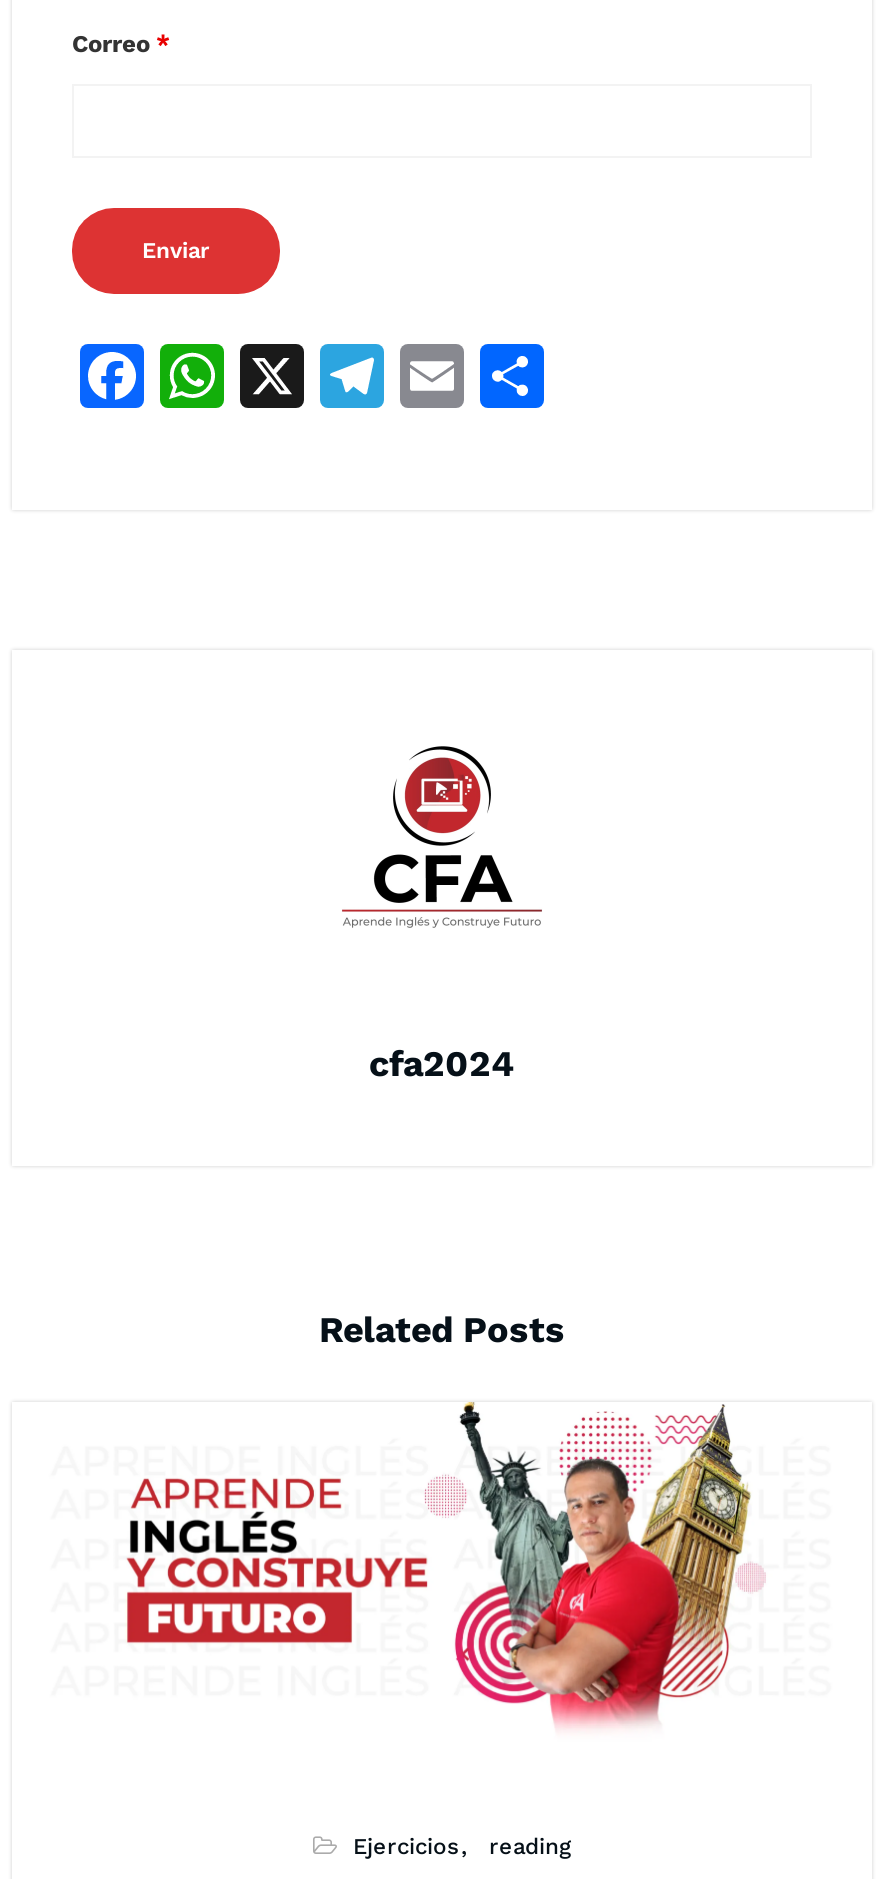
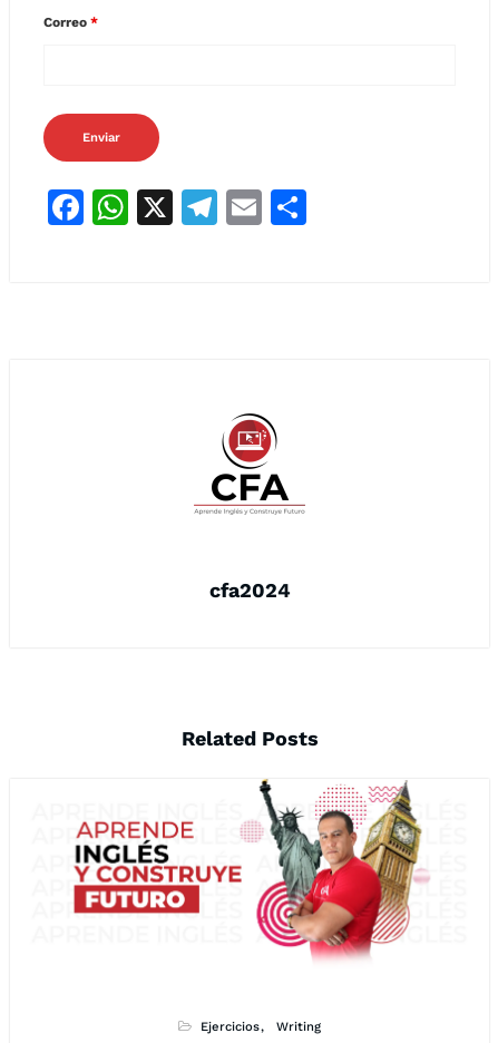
[489,1833,571,1859] reading -> [276,1019,321,1034] Writing

